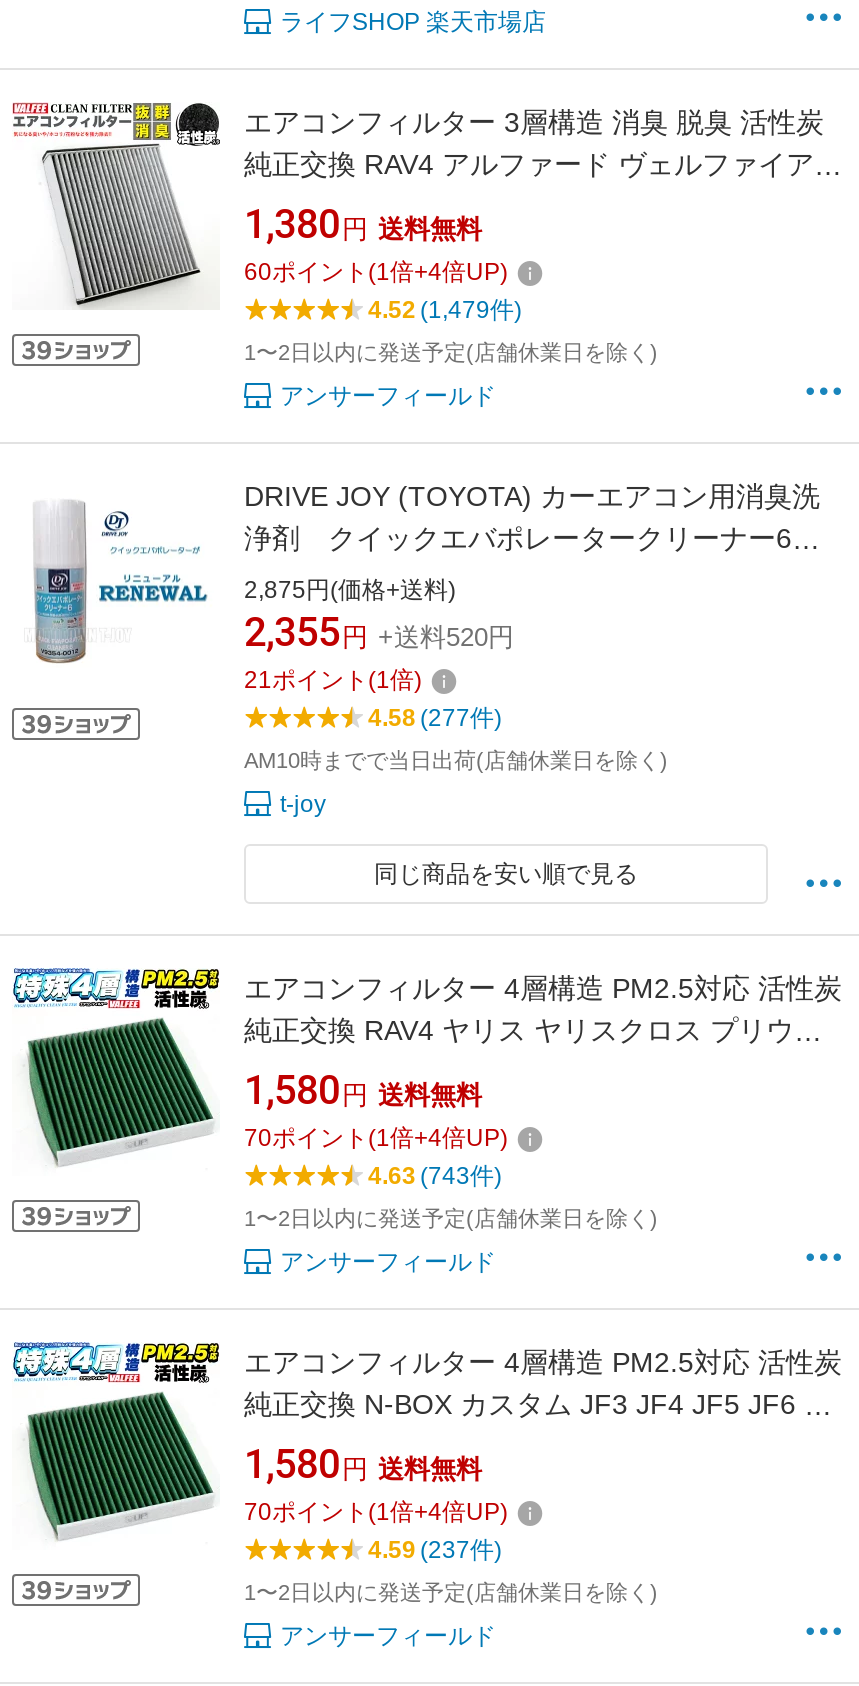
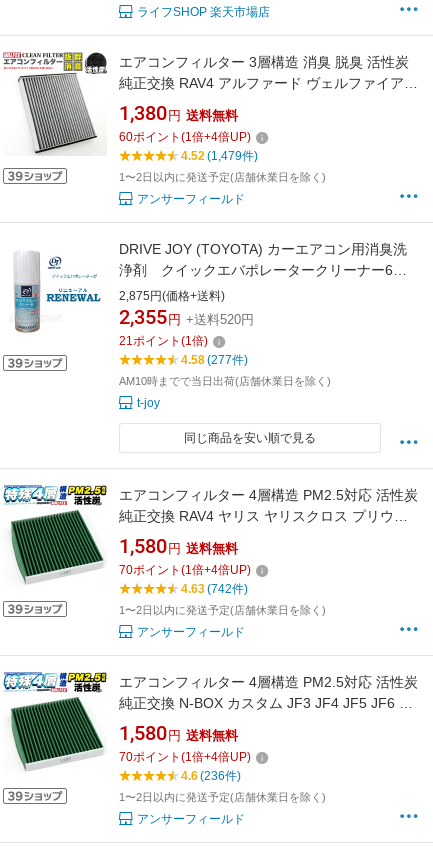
[368,1163,502,1191] 4.63 (743件) -> [181,582,248,596] 4.63 (742件)
[368,1537,502,1565] 4.59 (237件) -> [181,769,241,783] 4.6 (236件)

